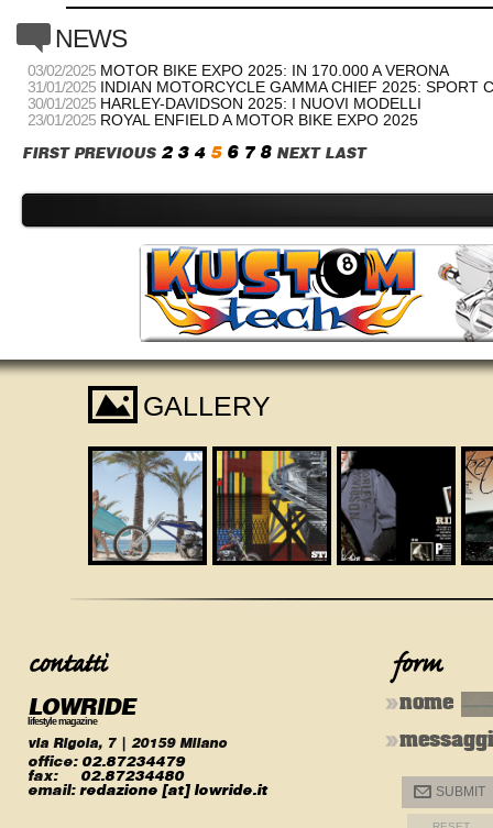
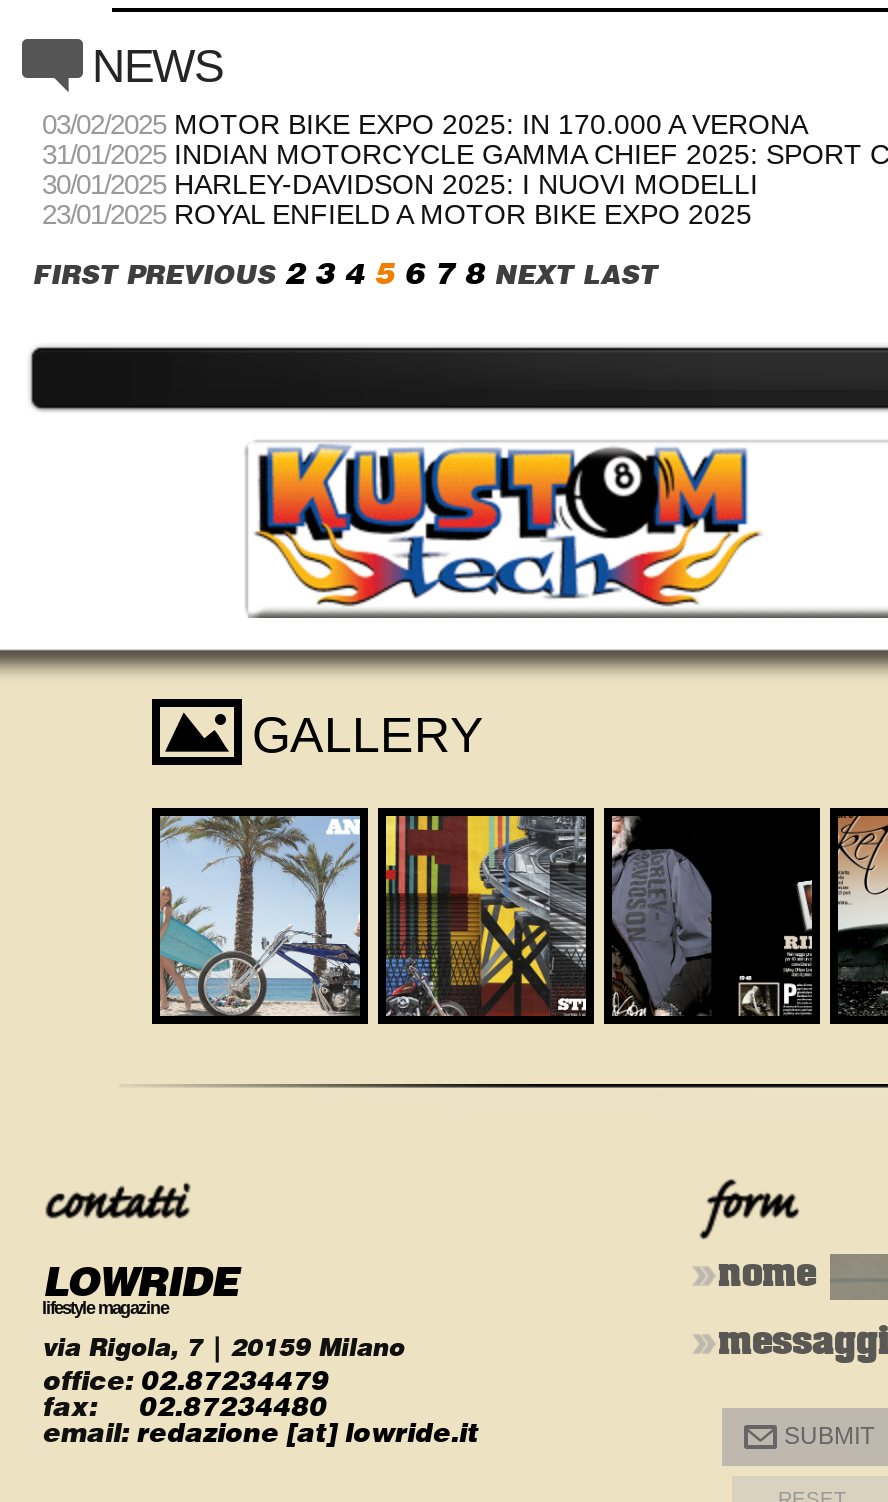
[438,247,490,341] [image] -> none

